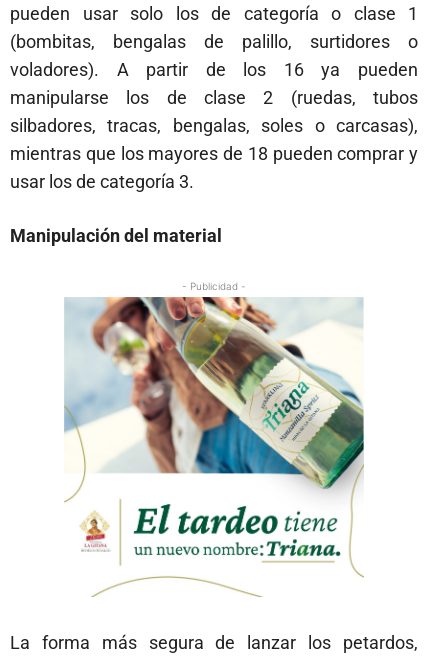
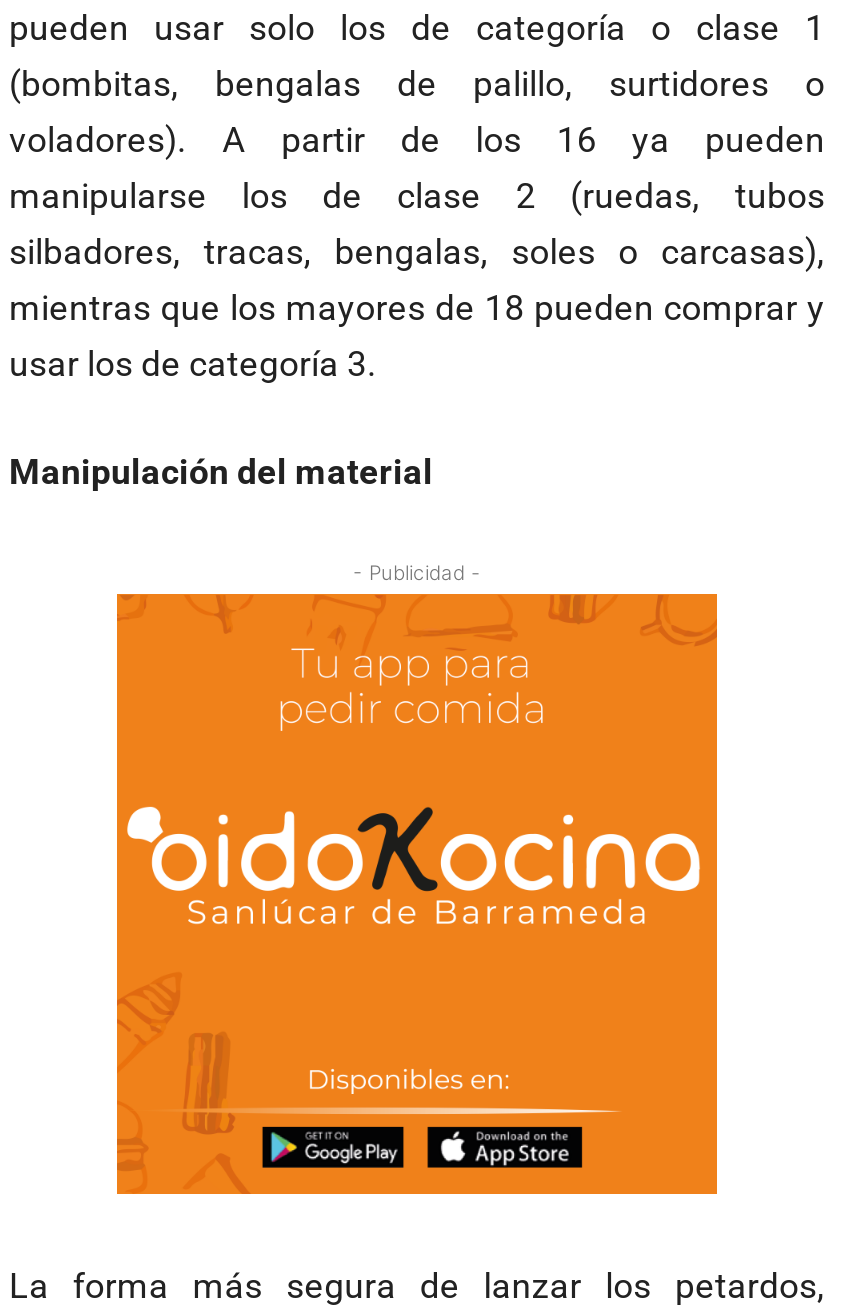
[63,296,365,597] [image] -> [115,592,719,1196] [image]

